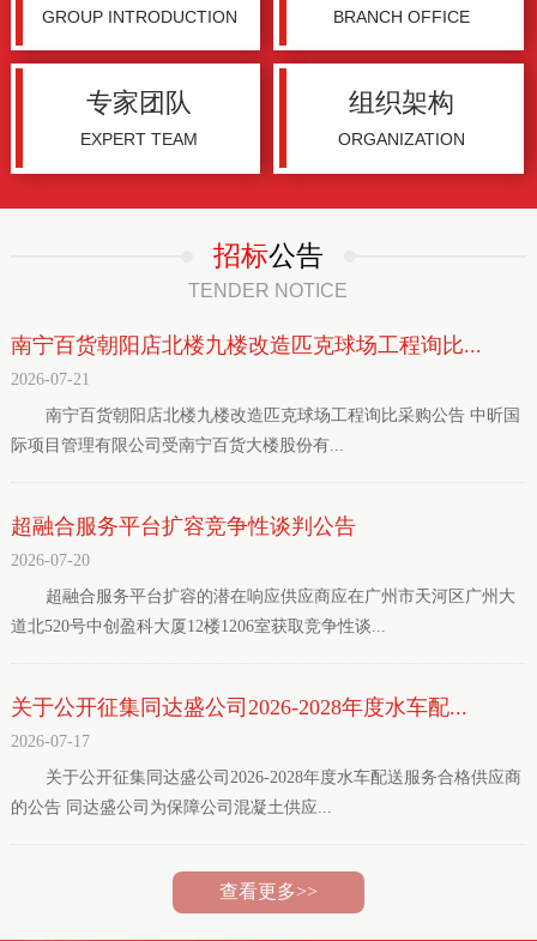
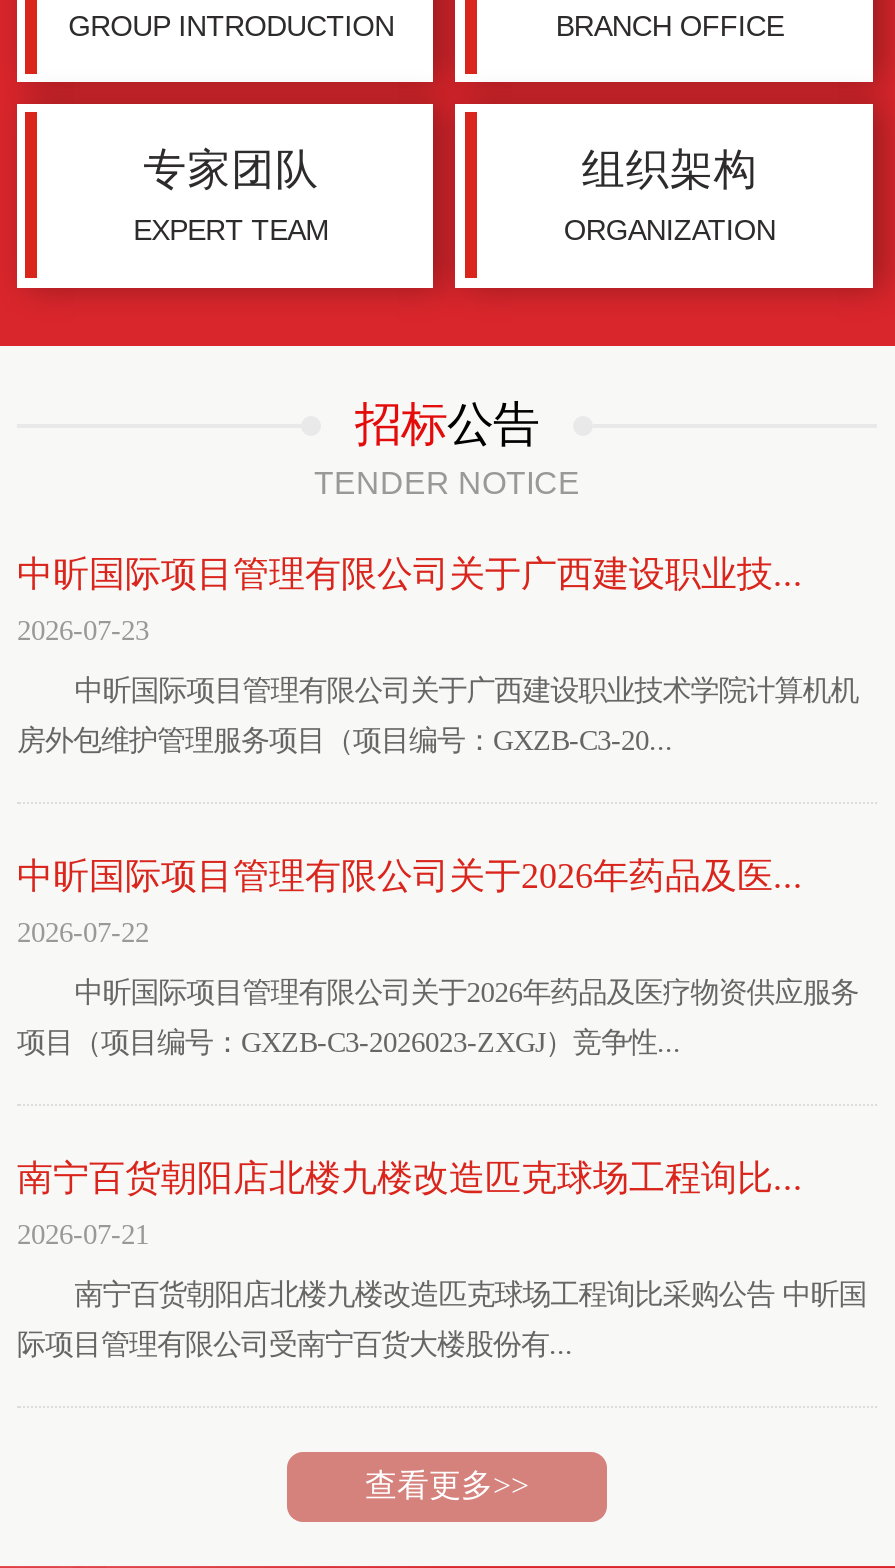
none -> [17,553,859,756] 中昕国际项目管理有限公司关于广西建设职业技... | 2026-07-23 | 中昕国际项目管理有限公司关于广西建设职业技术学院计算机机 | 房外包维护管理服务项目（项目编号：GXZB-C3-20...
none -> [17,856,859,1058] 中昕国际项目管理有限公司关于2026年药品及医... | 2026-07-22 | 中昕国际项目管理有限公司关于2026年药品及医疗物资供应服务 | 项目（项目编号：GXZB-C3-2026023-ZXGJ）竞争性...
moved [11,333,520,454] -> [17,1158,867,1361]: 南宁百货朝阳店北楼九楼改造匹克球场工程询比... | 2026-07-21 | 南宁百货朝阳店北楼九楼改造匹克球场工程询比采购公告 中昕国 | 际项目管理有限公司受南宁百货大楼股份有...
[11,514,515,635] 超融合服务平台扩容竞争性谈判公告 | 2026-07-20 | 超融合服务平台扩容的潜在响应供应商应在广州市天河区广州大 | 道北520号中创盈科大厦12楼1206室获取竞争性谈... -> none
[11,695,521,817] 关于公开征集同达盛公司2026-2028年度水车配... | 2026-07-17 | 关于公开征集同达盛公司2026-2028年度水车配送服务合格供应商 | 的公告 同达盛公司为保障公司混凝土供应... -> none

